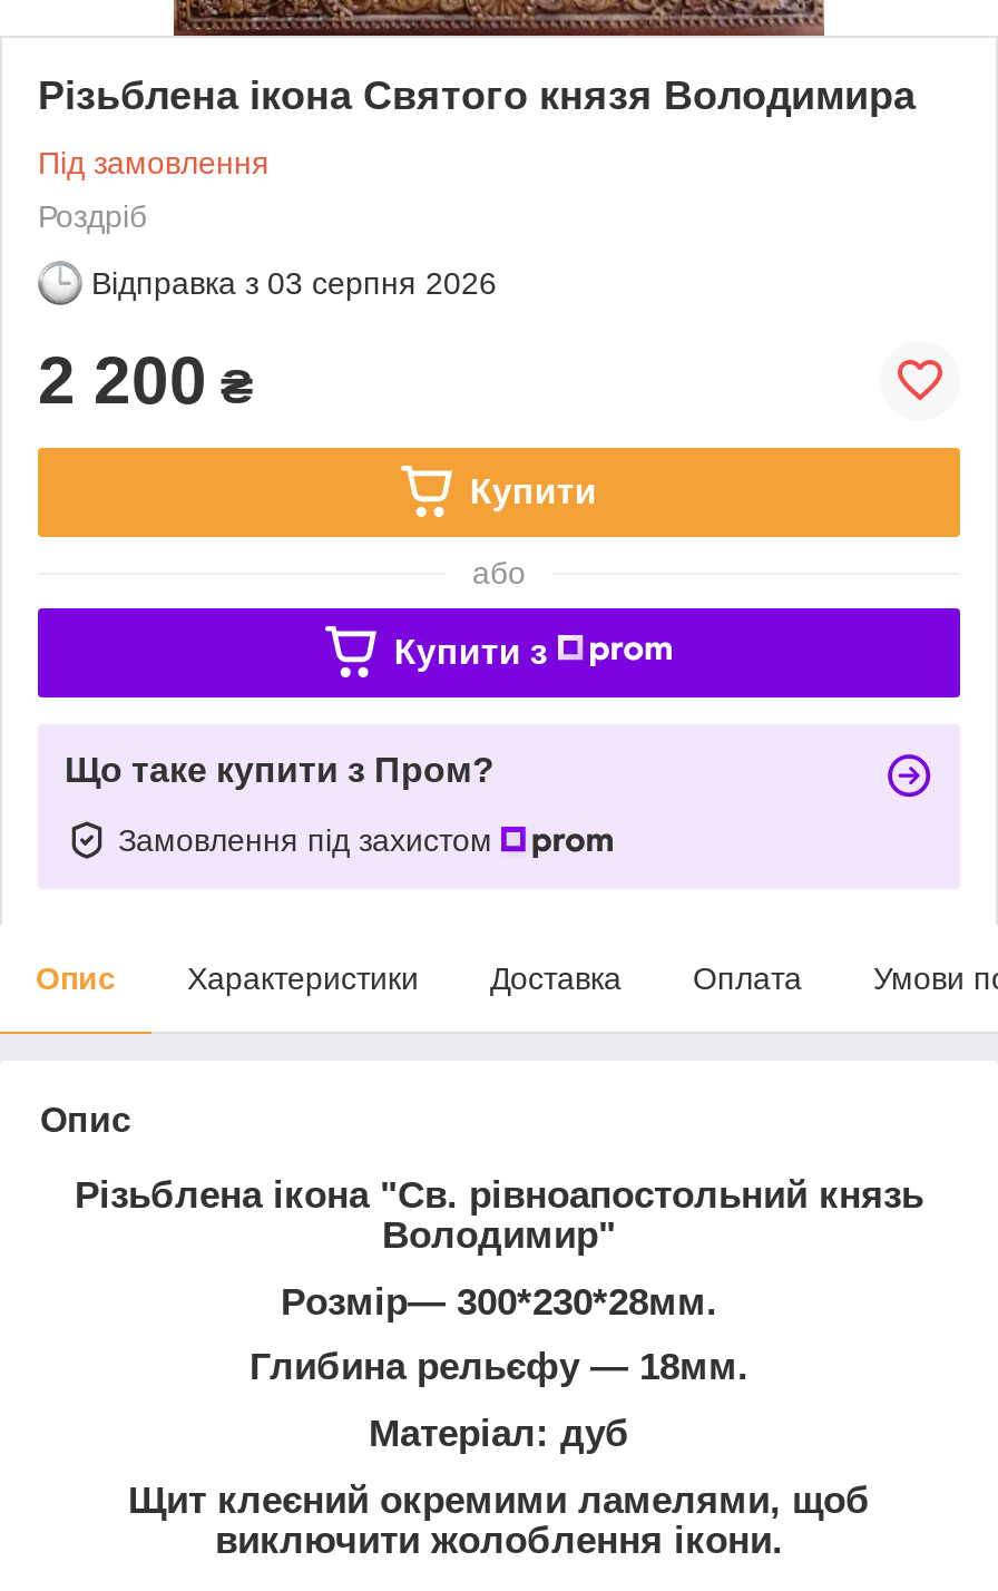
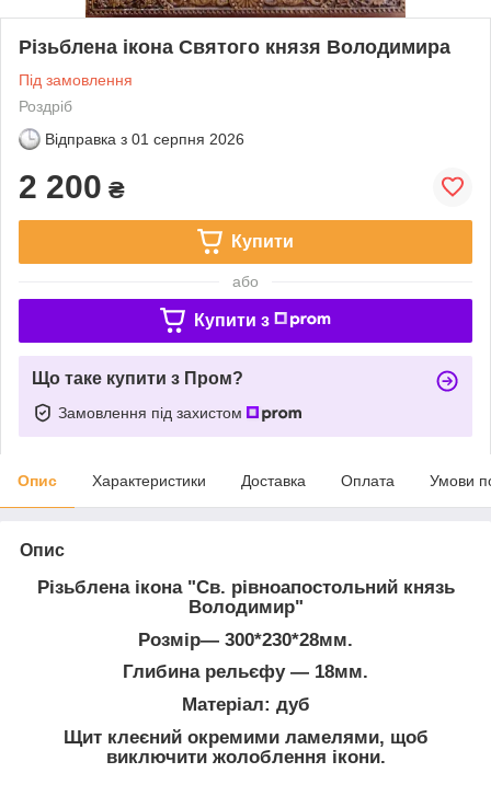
[91,265,497,300] Відправка з 03 серпня 2026 -> [45,130,244,148] Відправка з 01 серпня 2026

